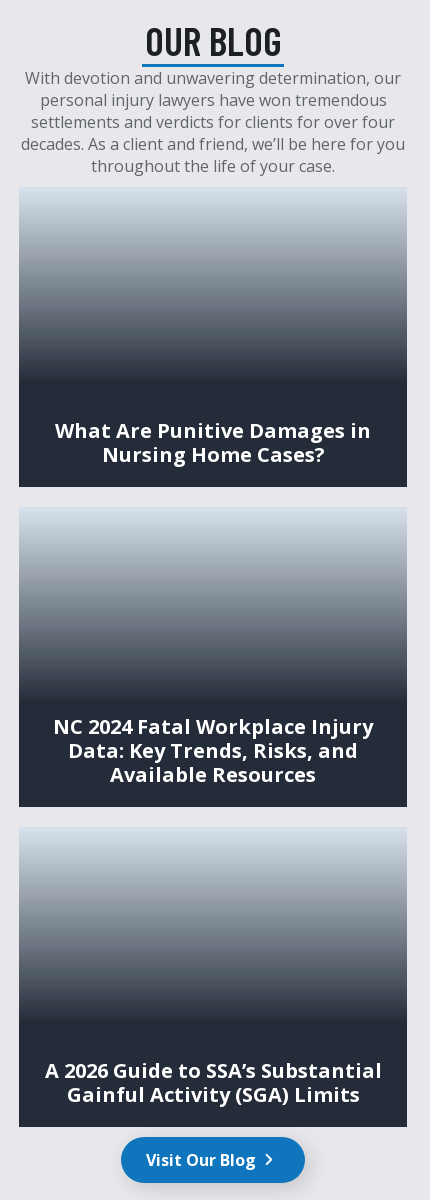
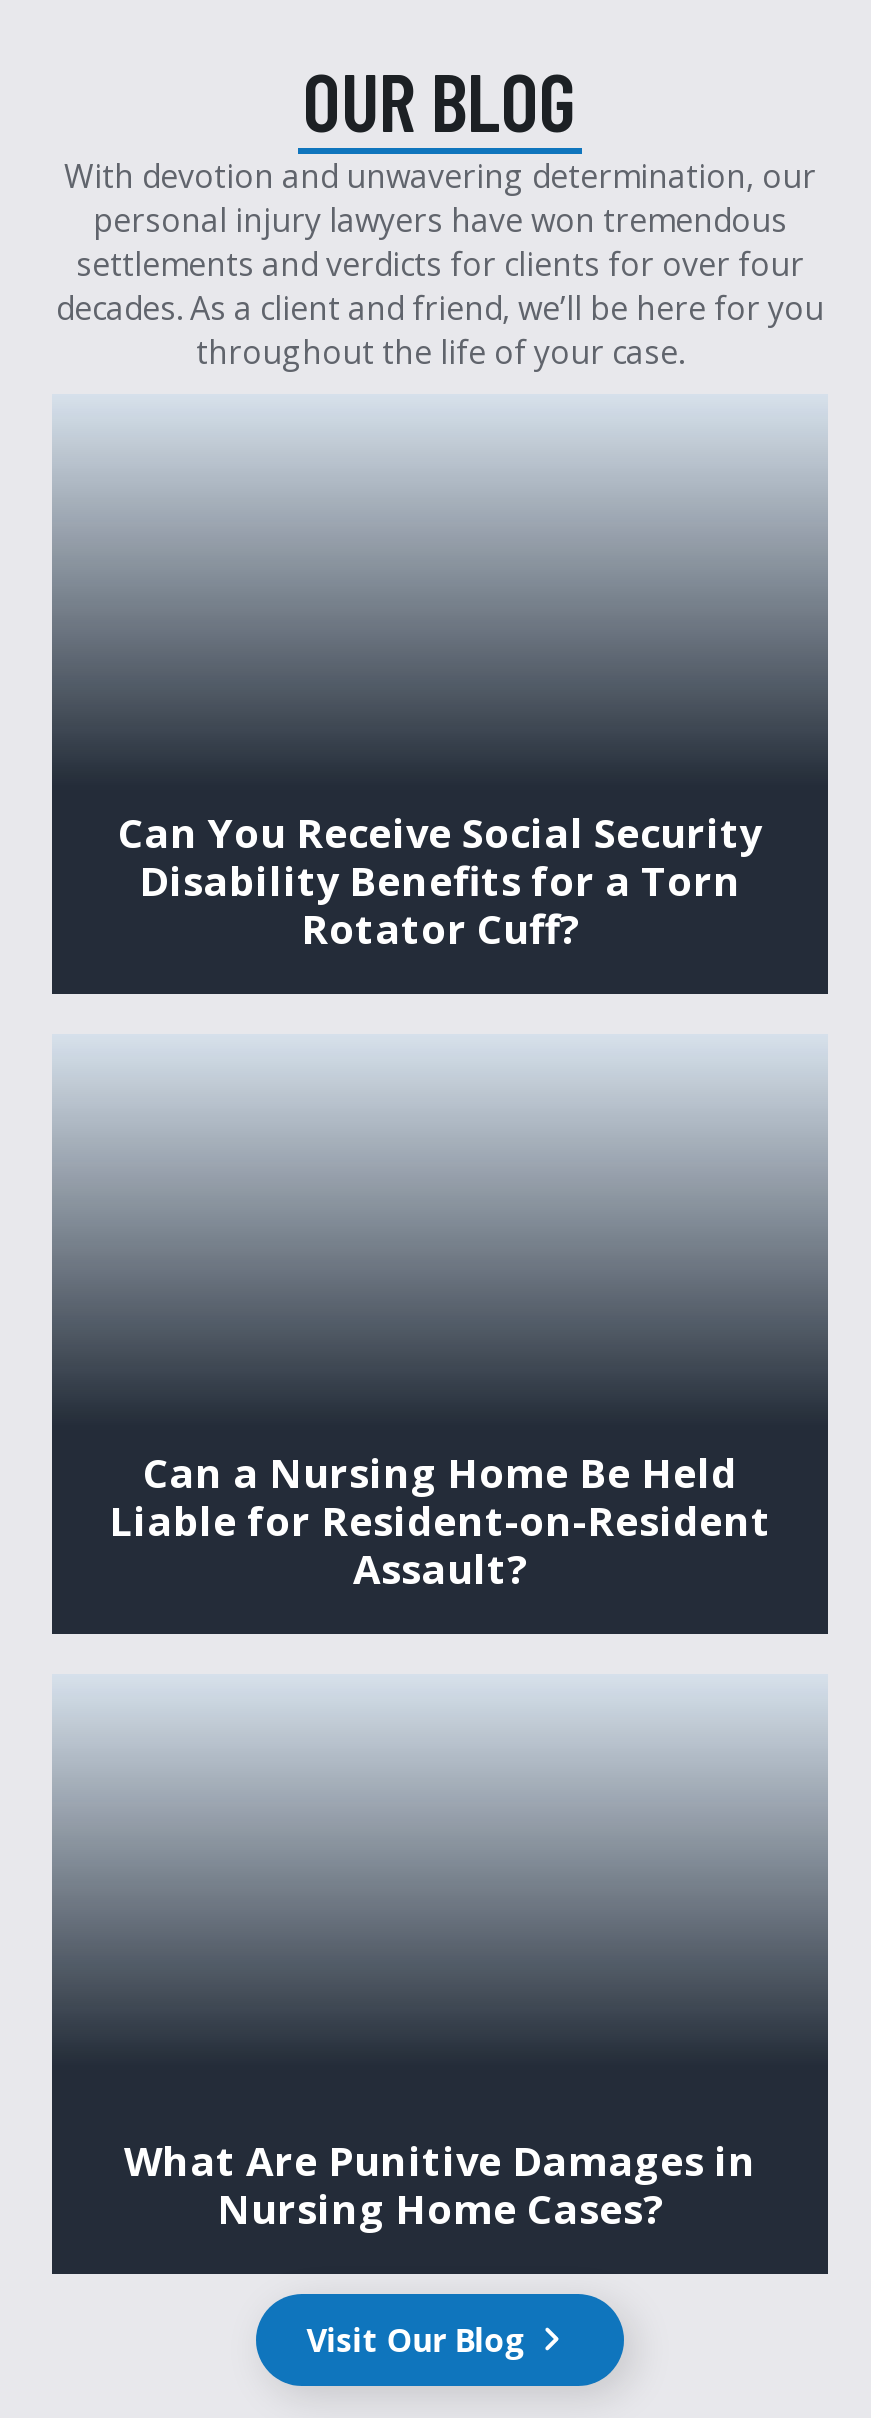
none -> [109,1445,771,1595] Can a Nursing Home Be Held | Liable for Resident-on-Resident | Assault?
none -> [118,805,762,955] Can You Receive Social Security | Disability Benefits for a Torn | Rotator Cuff?
moved [55,417,371,468] -> [124,2133,756,2235]: What Are Punitive Damages in | Nursing Home Cases?
[53,713,373,788] NC 2024 Fatal Workplace Injury | Data: Key Trends, Risks, and | Available Resources -> none
[44,1057,381,1108] A 2026 Guide to SSA’s Substantial | Gainful Activity (SGA) Limits -> none

